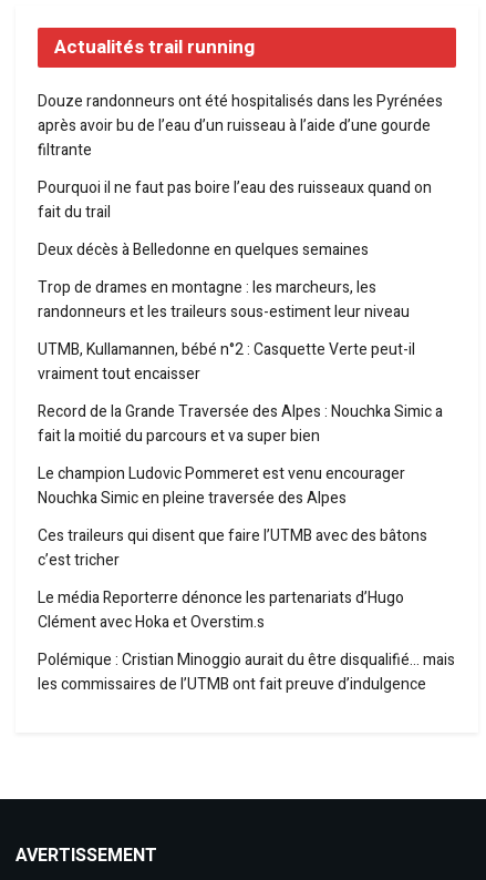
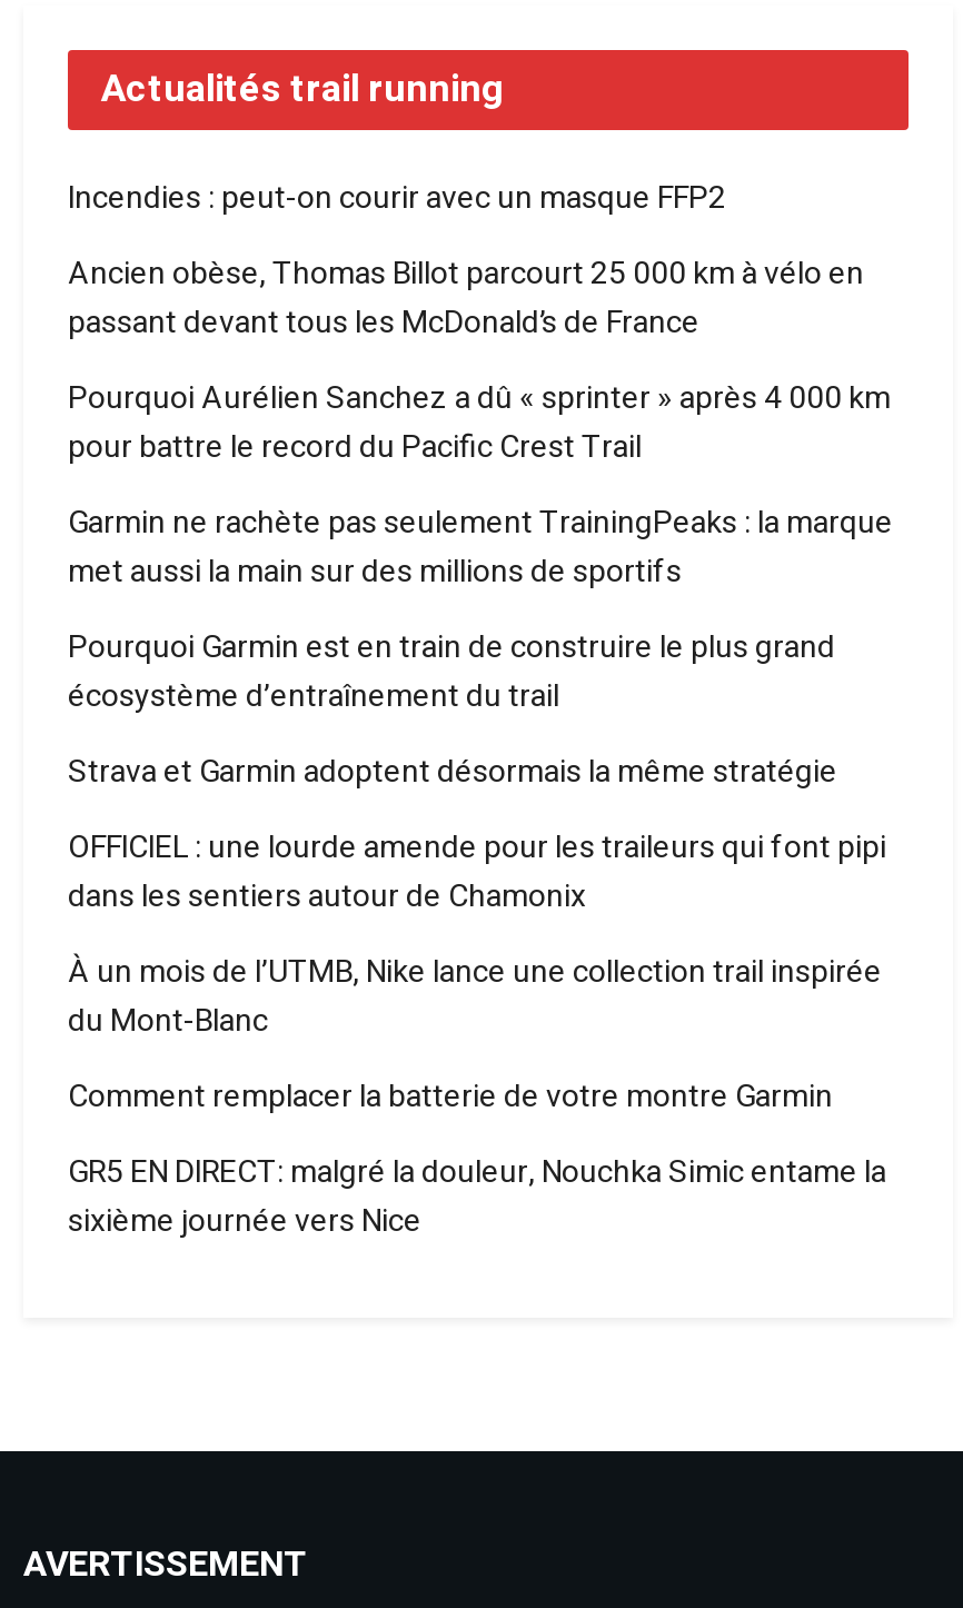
[38,89,443,161] Douze randonneurs ont été hospitalisés dans les Pyrénées | après avoir bu de l’eau d’un ruisseau à l’aide d’une gourde | filtrante -> [68,173,726,220] Incendies : peut-on courir avec un masque FFP2
[38,176,432,223] Pourquoi il ne faut pas boire l’eau des ruisseaux quand on | fait du trail -> [68,249,864,345] Ancien obèse, Thomas Billot parcourt 25 000 km à vélo en | passant devant tous les McDonald’s de France
[38,238,369,261] Deux décès à Belledonne en quelques semaines -> [68,374,891,469] Pourquoi Aurélien Sanchez a dû « sprinter » après 4 000 km | pour battre le record du Pacific Crest Trail
[38,275,410,323] Trop de drames en montagne : les marcheurs, les | randonneurs et les traileurs sous-estiment leur niveau -> [68,498,893,594] Garmin ne rachète pas seulement TrainingPeaks : la marque | met aussi la main sur des millions de sportifs
[38,337,415,385] UTMB, Kullamannen, bébé n°2 : Casquette Verte peut-il | vraiment tout encaisser -> [68,623,835,718] Pourquoi Garmin est en train de construire le plus grand | écosystème d’entraînement du trail
[38,400,443,447] Record de la Grande Traversée des Alpes : Nouchka Simic a | fait la moitié du parcours et va super bien -> [68,747,837,794] Strava et Garmin adoptent désormais la même stratégie
[38,462,405,509] Le champion Ludovic Pommeret est venu encourager | Nouchka Simic en pleine traversée des Alpes -> [68,823,886,919] OFFICIEL : une lourde amende pour les traileurs qui font pipi | dans les sentiers autour de Chamonix
[38,524,427,571] Ces traileurs qui disent que faire l’UTMB avec des bâtons | c’est tricher -> [68,947,882,1043] À un mois de l’UTMB, Nike lance une collection trail inspirée | du Mont-Blanc
[38,586,404,633] Le média Reporterre dénonce les partenariats d’Hugo | Clément avec Hoka et Overstim.s -> [68,1072,833,1119] Comment remplacer la batterie de votre montre Garmin
[38,648,455,695] Polémique : Cristian Minoggio aurait du être disqualifié… mais | les commissaires de l’UTMB ont fait preuve d’indulgence -> [68,1148,886,1243] GR5 EN DIRECT: malgré la douleur, Nouchka Simic entame la | sixième journée vers Nice

